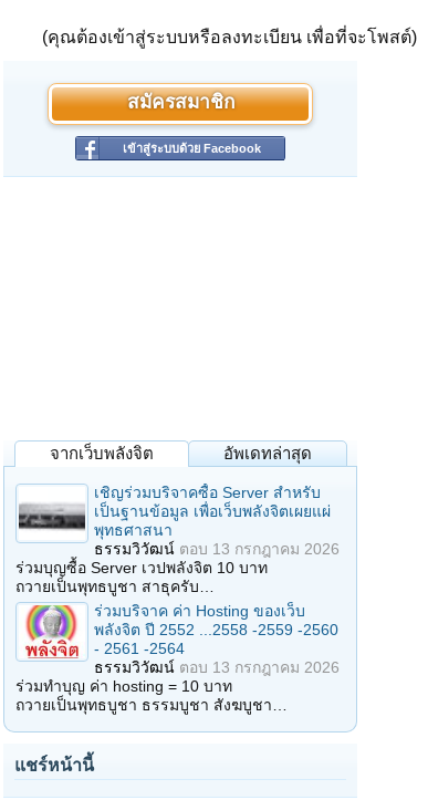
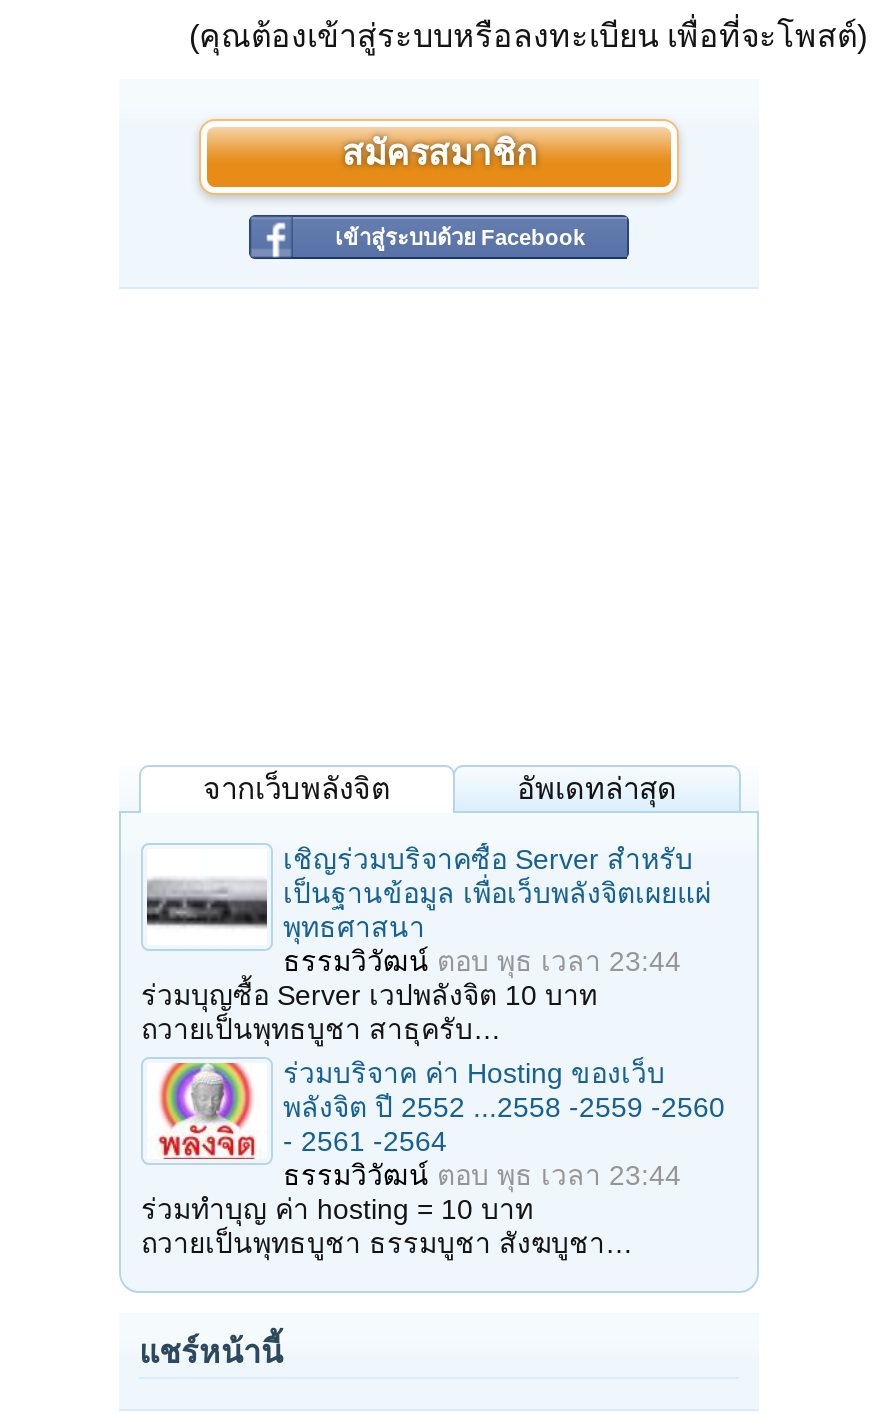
[94,540,340,558] ธรรมวิวัฒน์ตอบ13 กรกฎาคม 2026 -> [283,945,681,977] ธรรมวิวัฒน์ตอบพุธ เวลา 23:44
[94,658,340,676] ธรรมวิวัฒน์ตอบ13 กรกฎาคม 2026 -> [283,1159,681,1191] ธรรมวิวัฒน์ตอบพุธ เวลา 23:44

